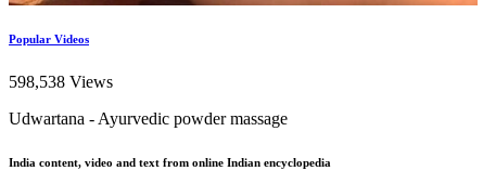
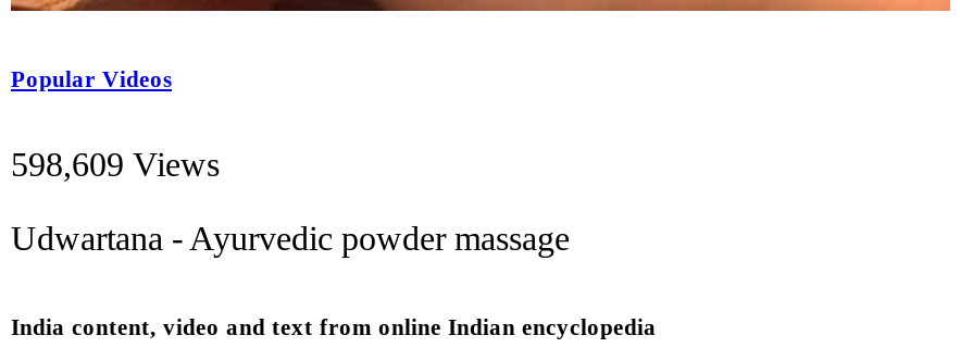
[9,73,113,91] 598,538 Views -> [11,147,220,184] 598,609 Views

